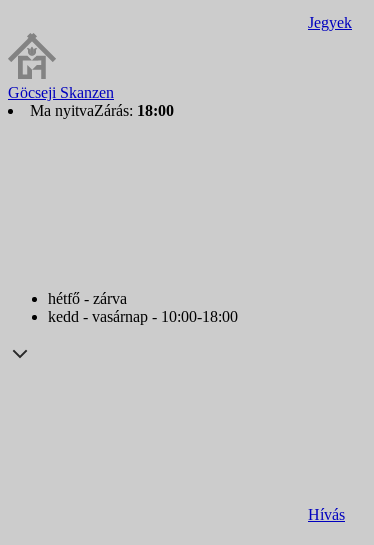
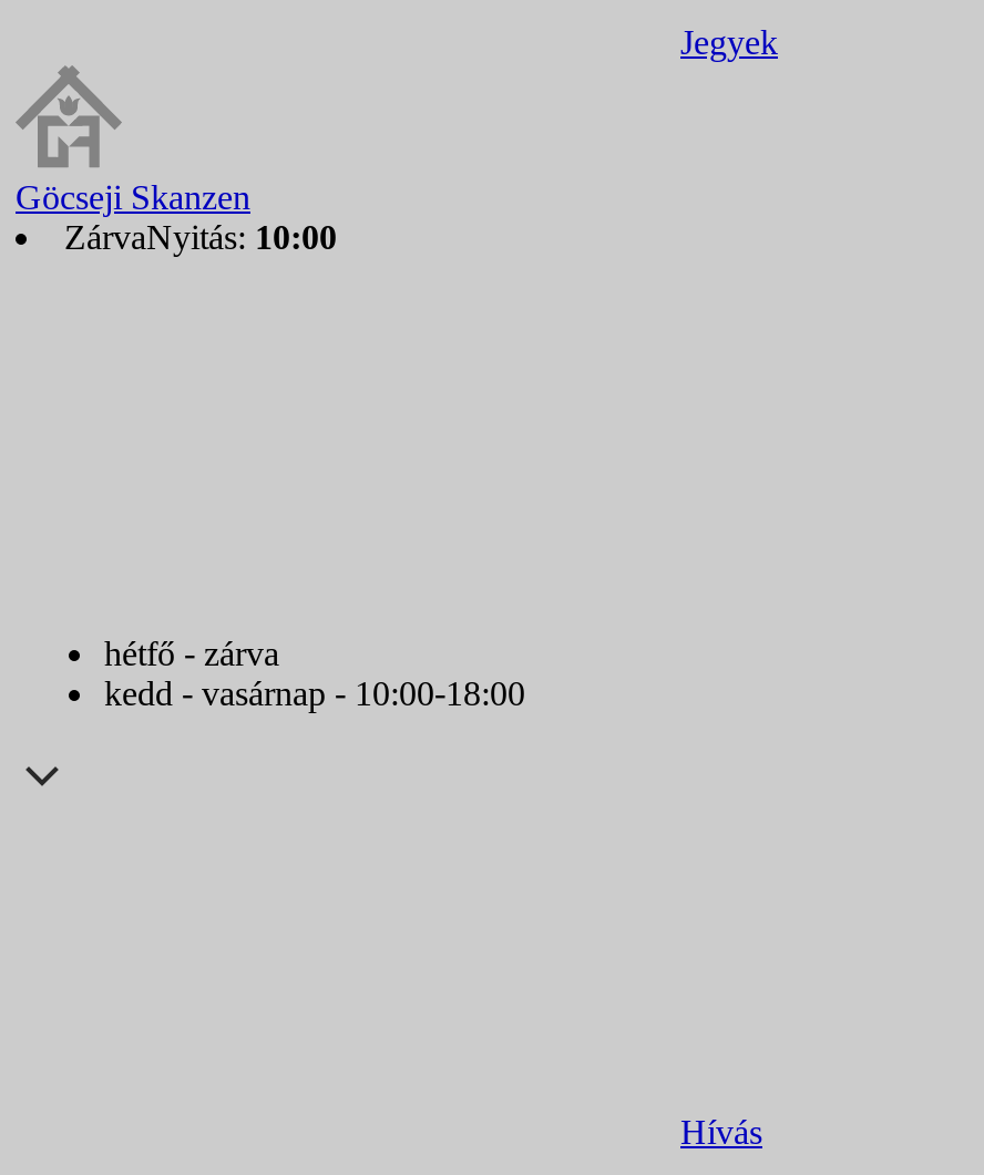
[30,102,174,119] Ma nyitvaZárás: 18:00 -> [64,218,337,256] ZárvaNyitás: 10:00

